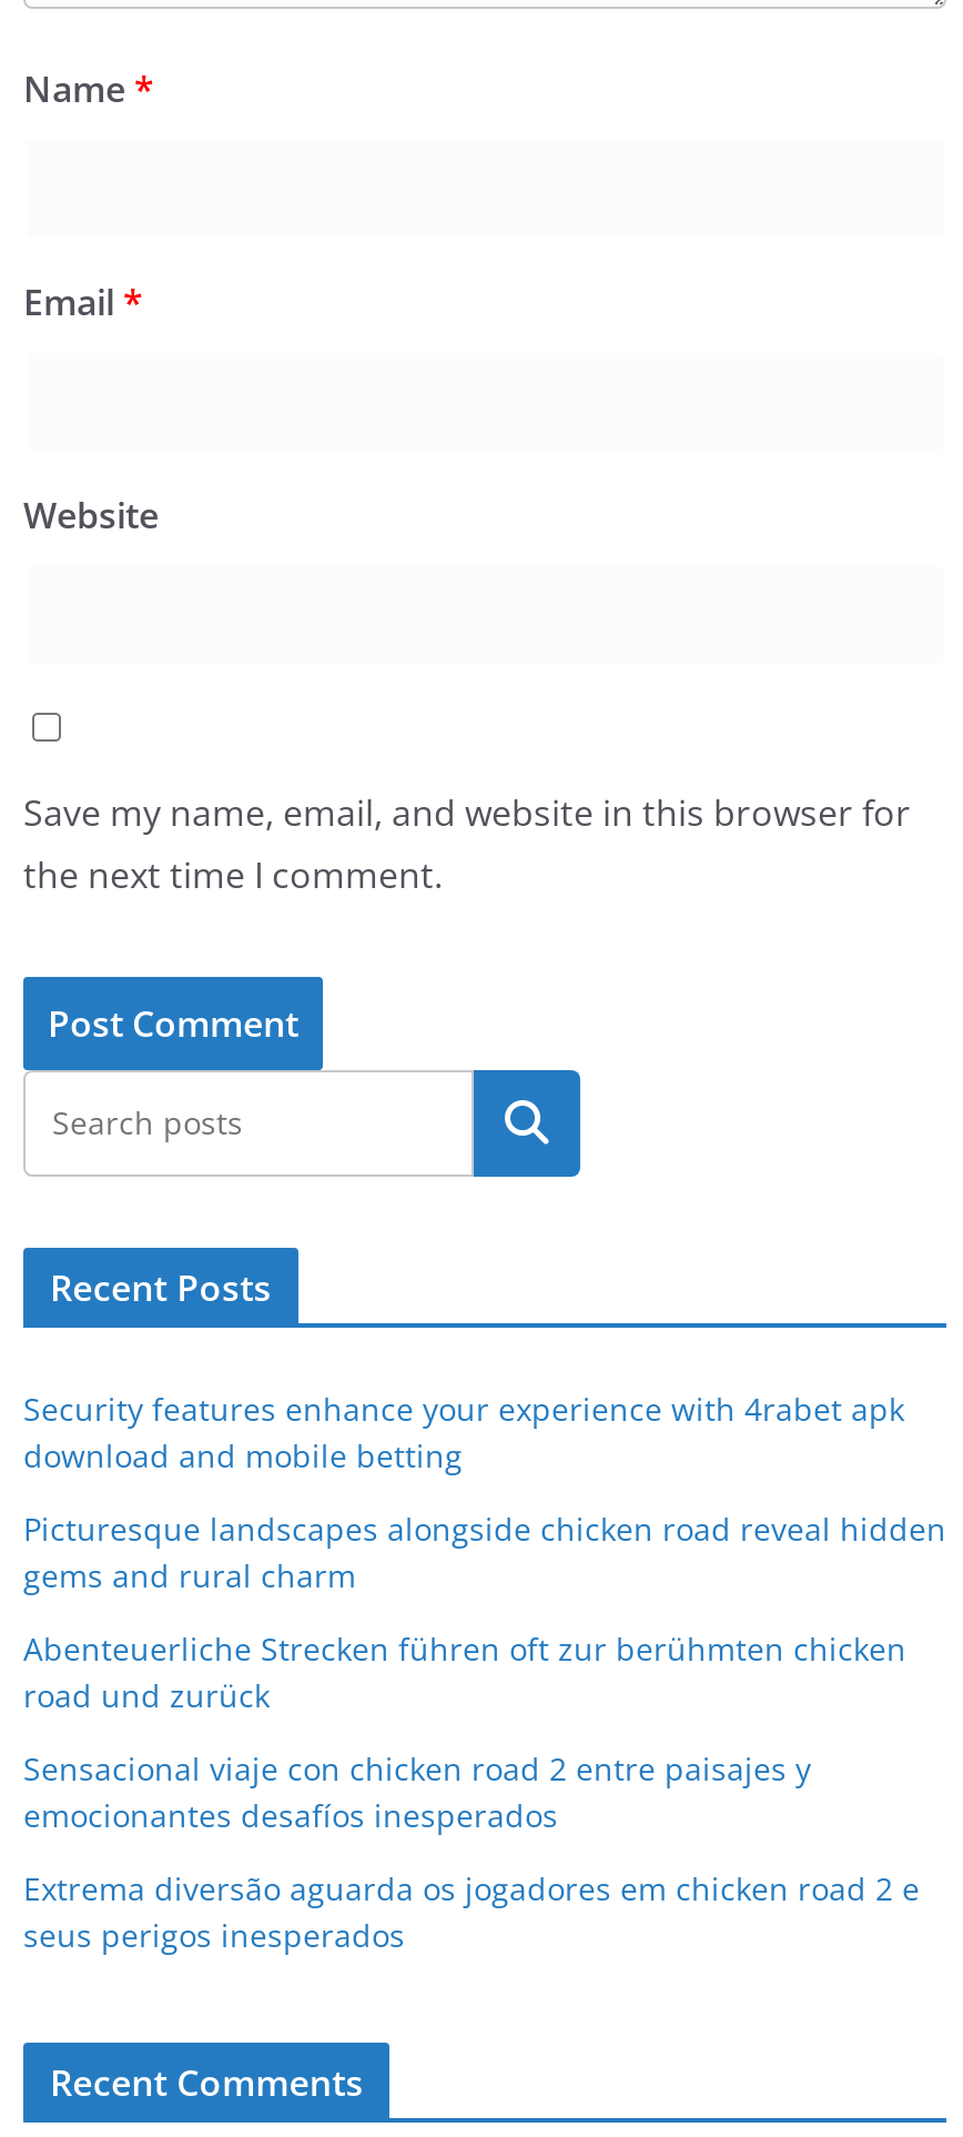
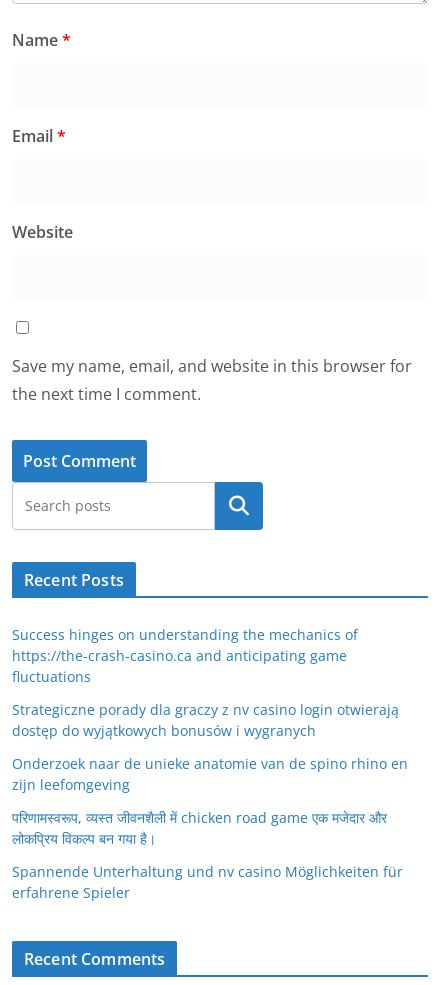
[23,1388,904,1476] Security features enhance your experience with 4rabet apk | download and mobile betting -> [12,625,358,686] Success hinges on understanding the mechanics of | https://the-crash-casino.ca and anticipating game | fluctuations
[23,1508,946,1596] Picturesque landscapes alongside chicken road reveal hidden | gems and rural charm -> [12,700,399,740] Strategiczne porady dla graczy z nv casino login otwierają | dostęp do wyjątkowych bonusów i wygranych
[23,1627,906,1716] Abenteuerliche Strecken führen oft zur berühmten chicken | road und zurück -> [12,754,408,794] Onderzoek naar de unieke anatomie van de spino rhino en | zijn leefomgeving
[23,1747,811,1836] Sensacional viaje con chicken road 2 entre paisajes y | emocionantes desafíos inesperados -> [12,808,387,848] परिणामस्वरूप, व्यस्त जीवनशैली में chicken road game एक मजेदार और | लोकप्रिय विकल्प बन गया है।
[23,1867,920,1956] Extrema diversão aguarda os jogadores em chicken road 2 e | seus perigos inesperados -> [12,862,403,902] Spannende Unterhaltung und nv casino Möglichkeiten für | erfahrene Spieler

